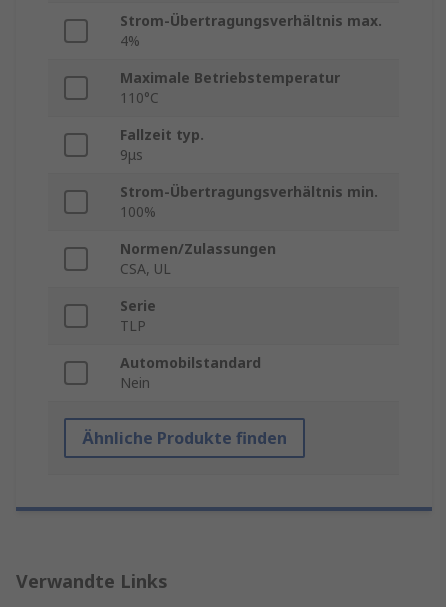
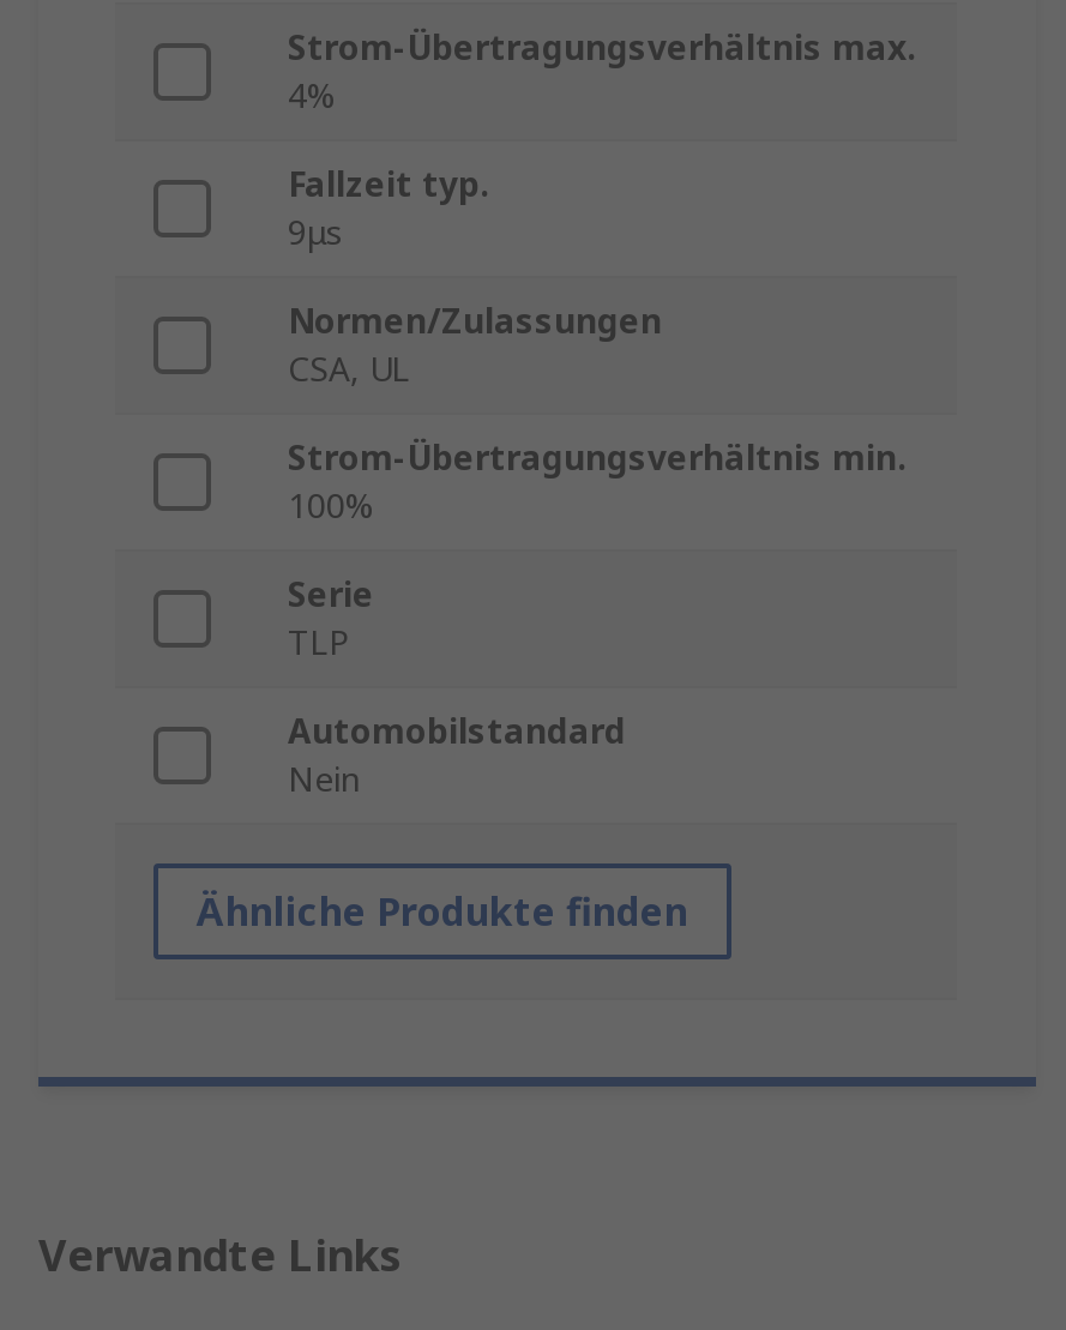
[120,68,340,107] Maximale Betriebstemperatur | 110°C -> none
moved [120,239,276,278] -> [288,299,662,392]: Normen/Zulassungen | CSA, UL

